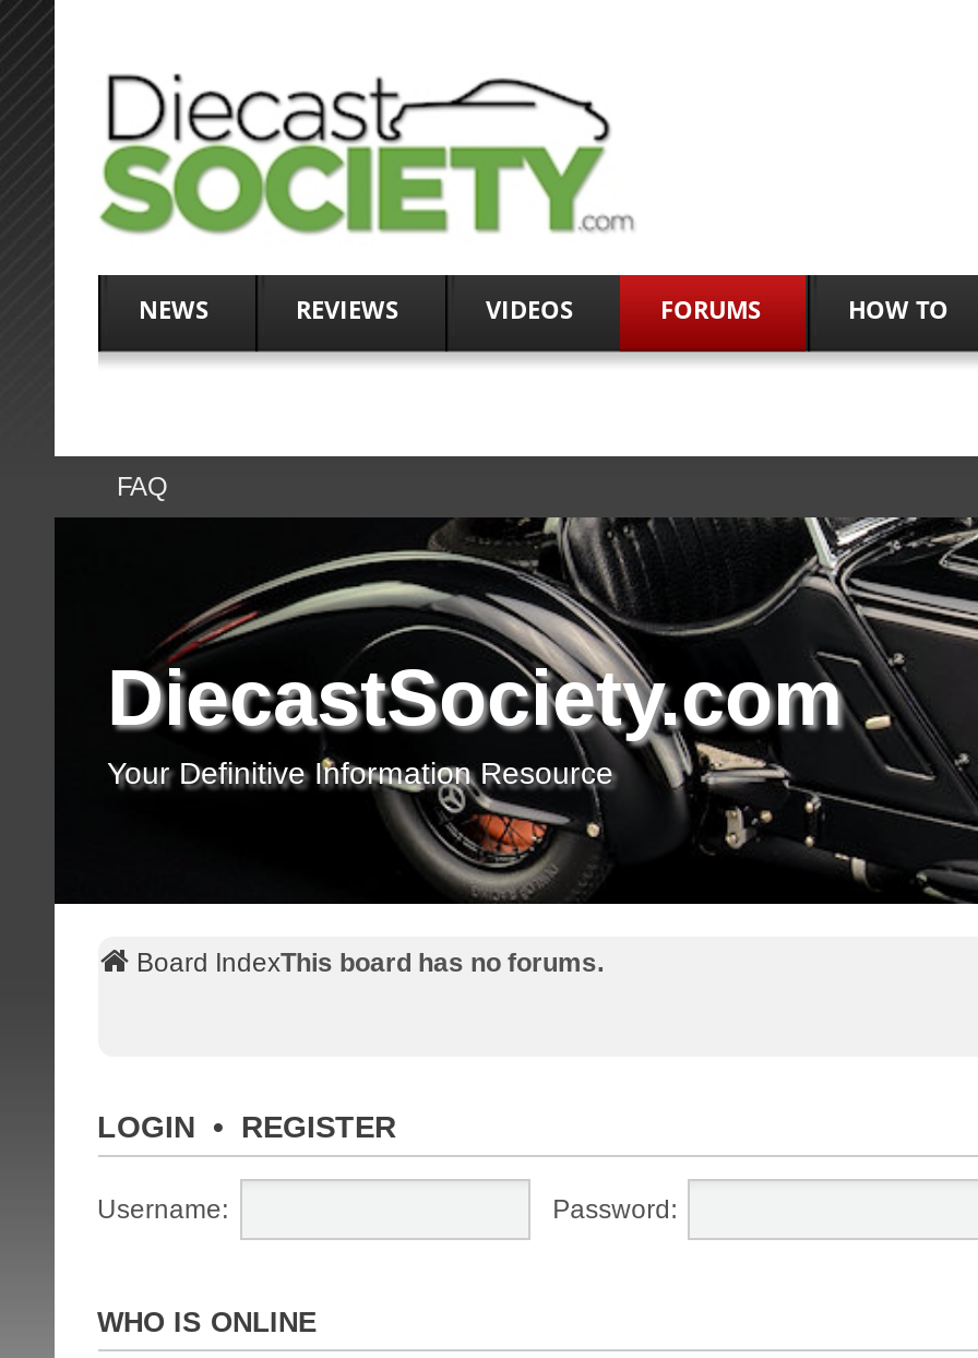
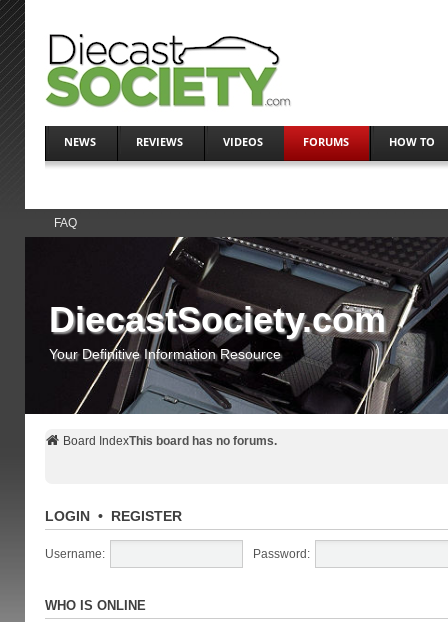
[164,515,971,906] [image] -> [73,236,445,415] [image]

